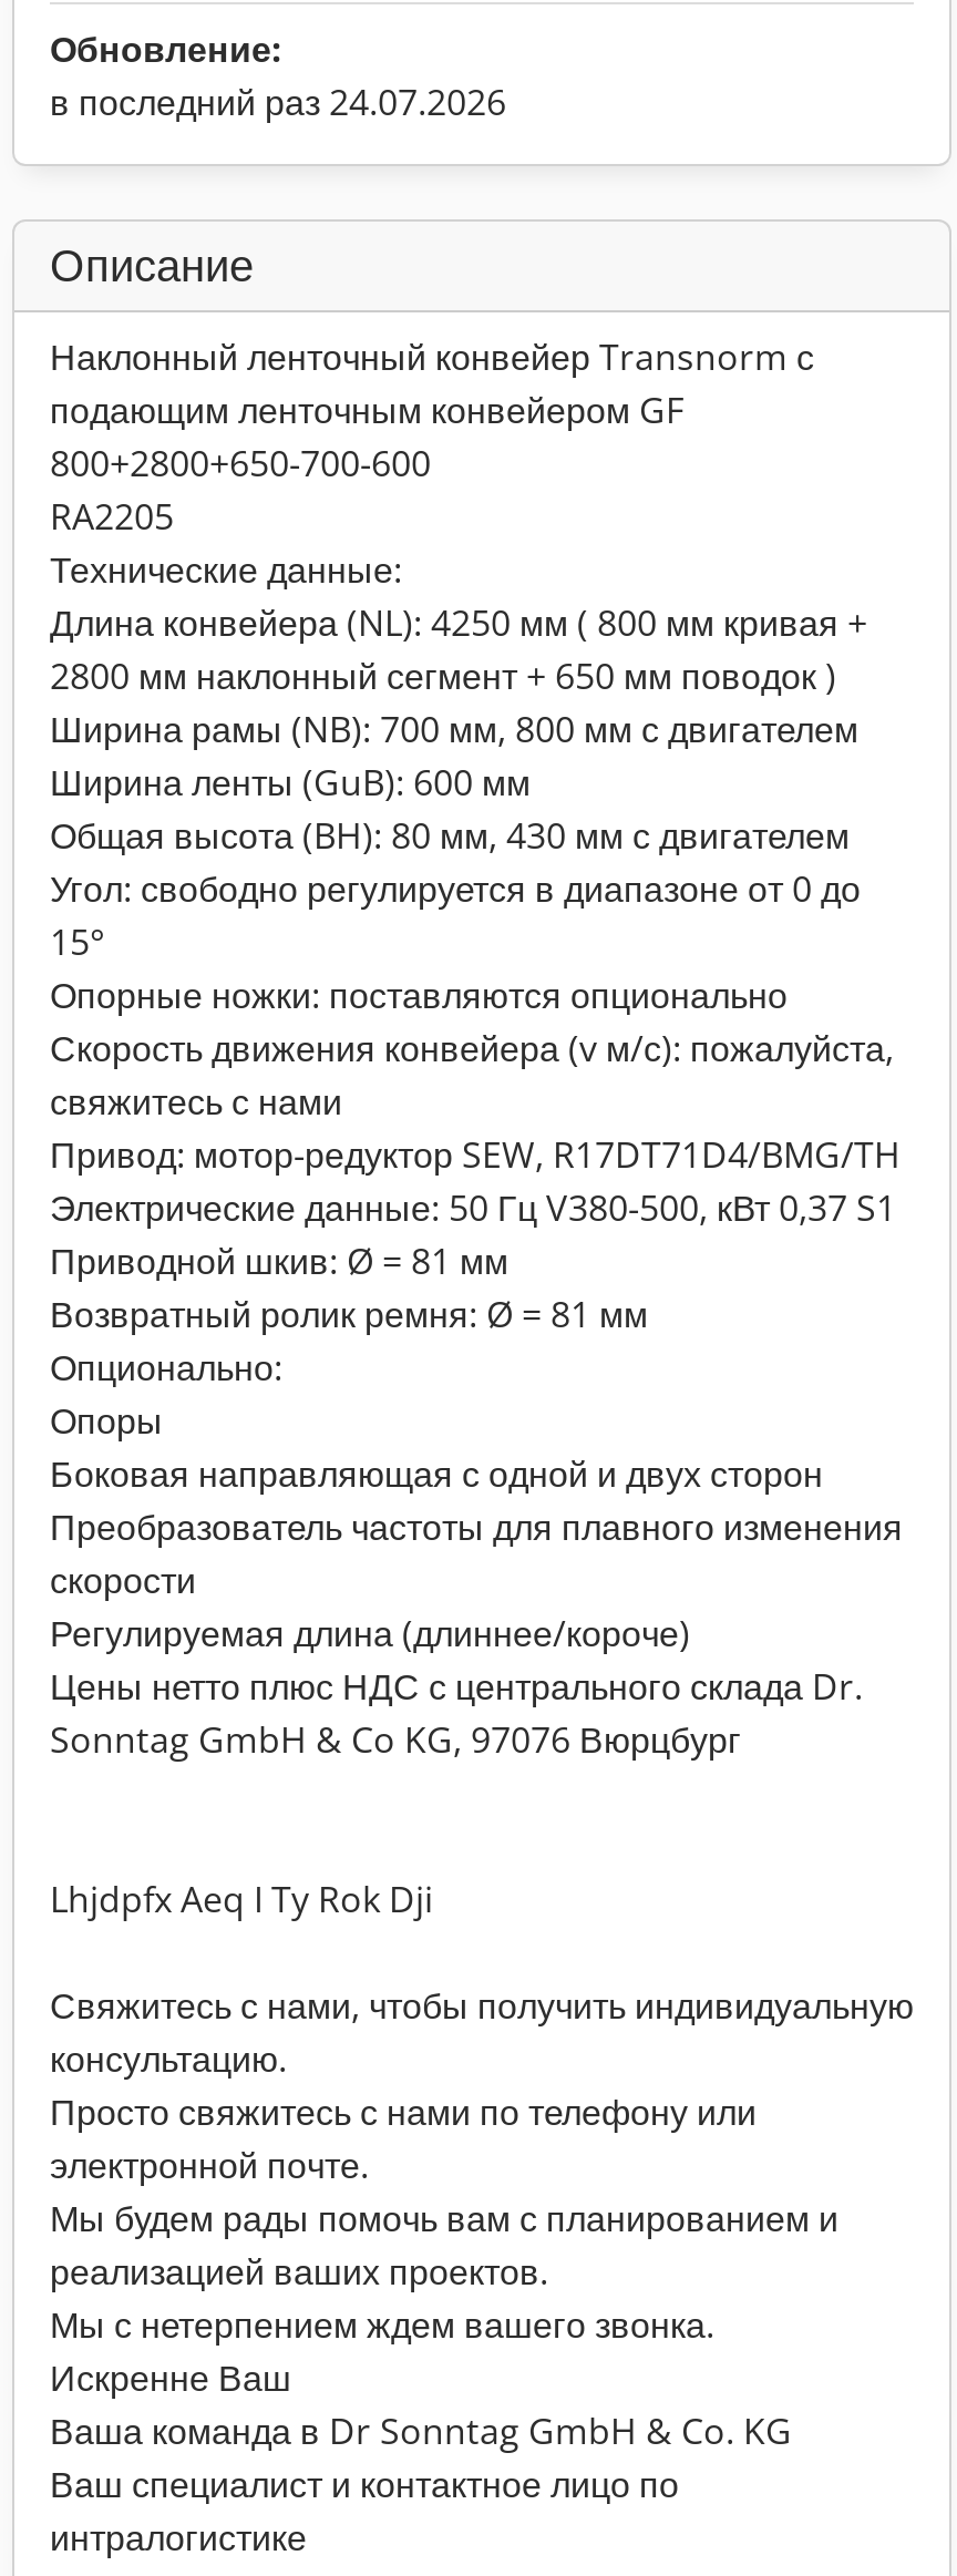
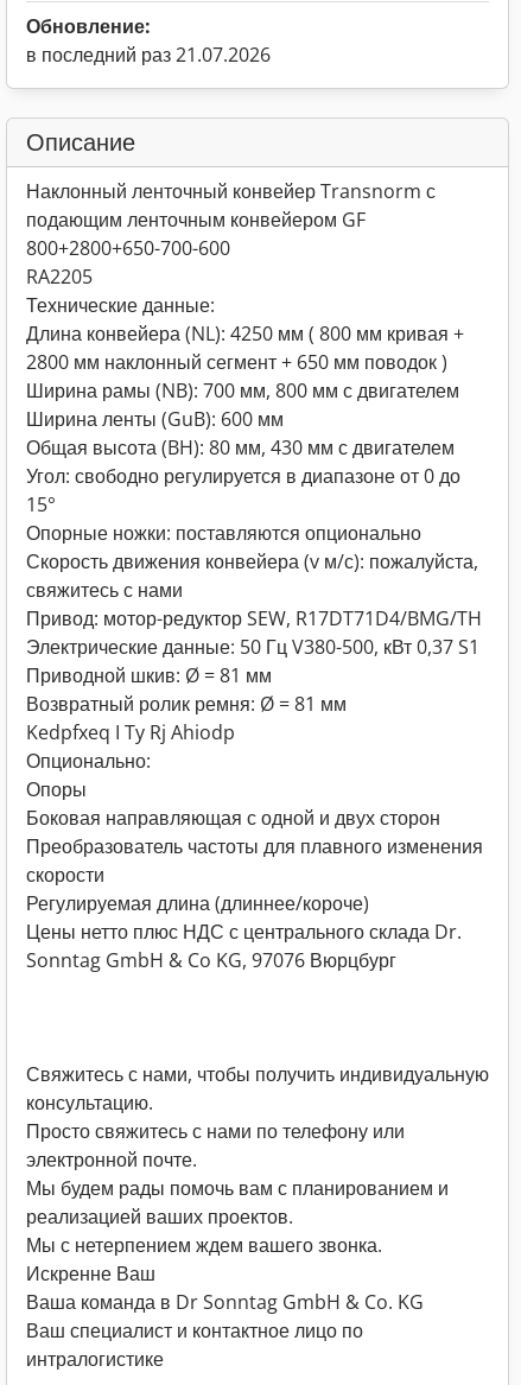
[50,78,506,126] в последний раз 24.07.2026 -> [26,42,271,68] в последний раз 21.07.2026
none -> [26,719,235,745] Kedpfxeq I Ty Rj Ahiodp
moved [50,1343,903,1764] -> [26,748,483,973]: Опционально: | Опоры | Боковая направляющая с одной и двух сторон | Преобразователь частоты для плавного изменения | скорости | Регулируемая длина (длиннее/короче) | Цены нетто плюс НДС с центрального склада Dr. | Sonntag GmbH & Co KG, 97076 Вюрцбург
[50,1875,433,1923] Lhjdpfx Aeq I Ty Rok Dji -> none

